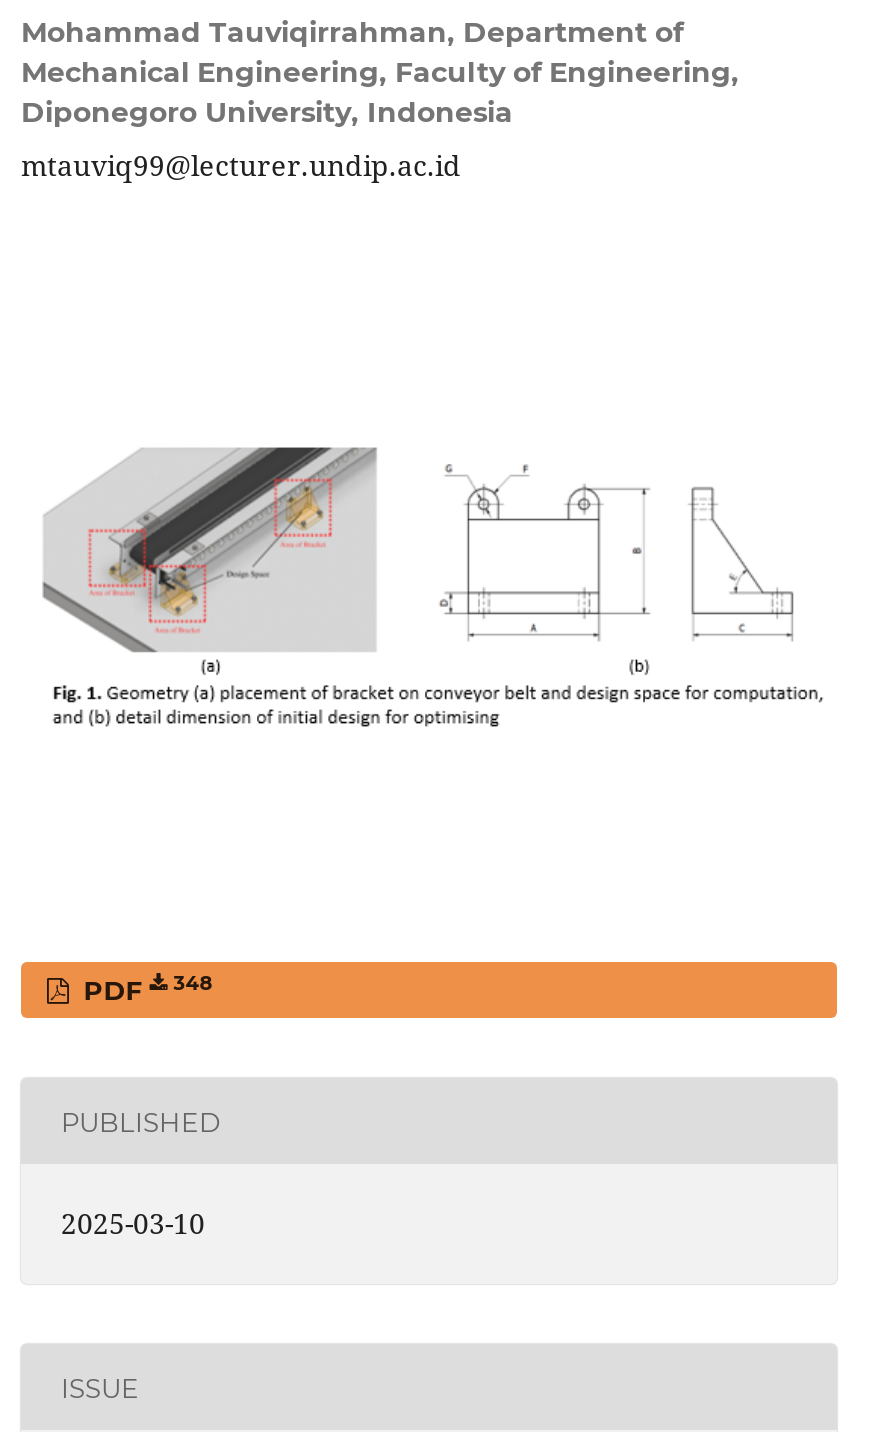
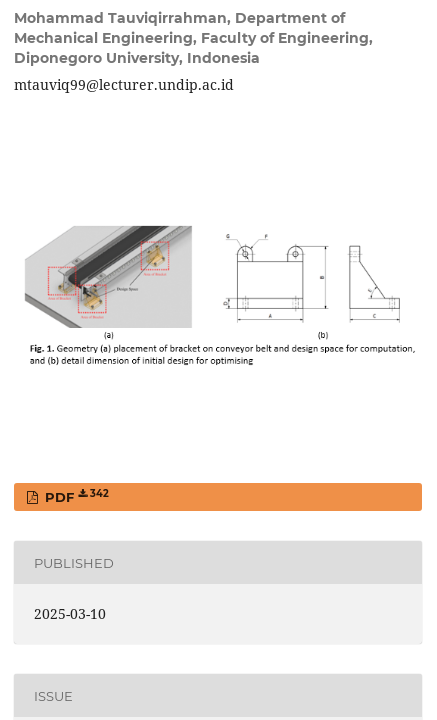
[75,972,211,1006] PDF 348 -> [41,488,109,505] PDF 342

